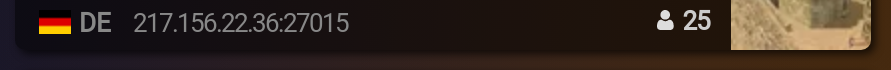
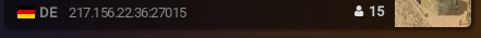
[677,6,709,36] 25 -> [365,3,383,20] 15

